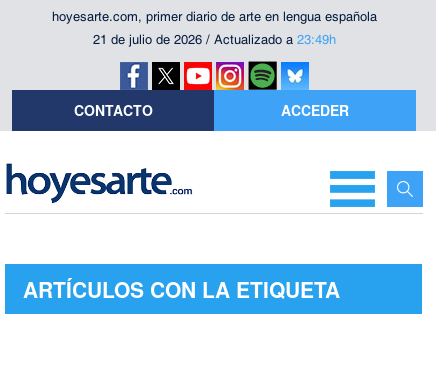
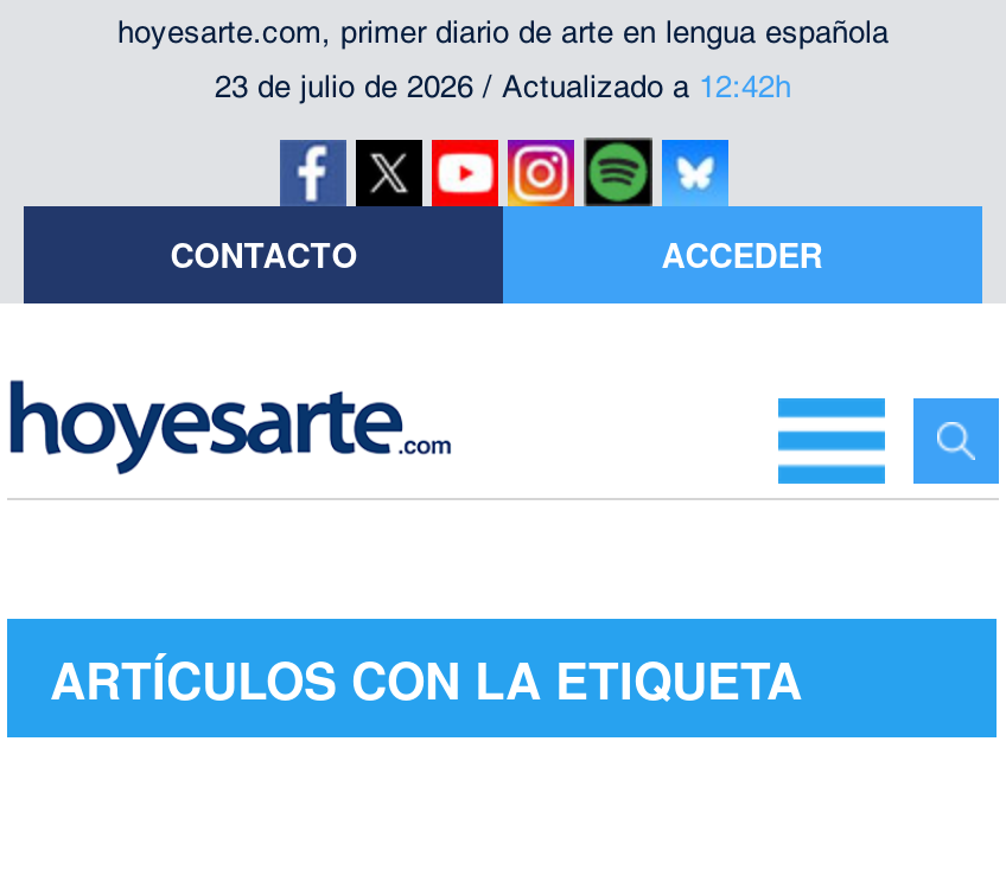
[92,32,335,47] 21 de julio de 2026 / Actualizado a 23:49h -> [215,69,791,104] 23 de julio de 2026 / Actualizado a 12:42h

